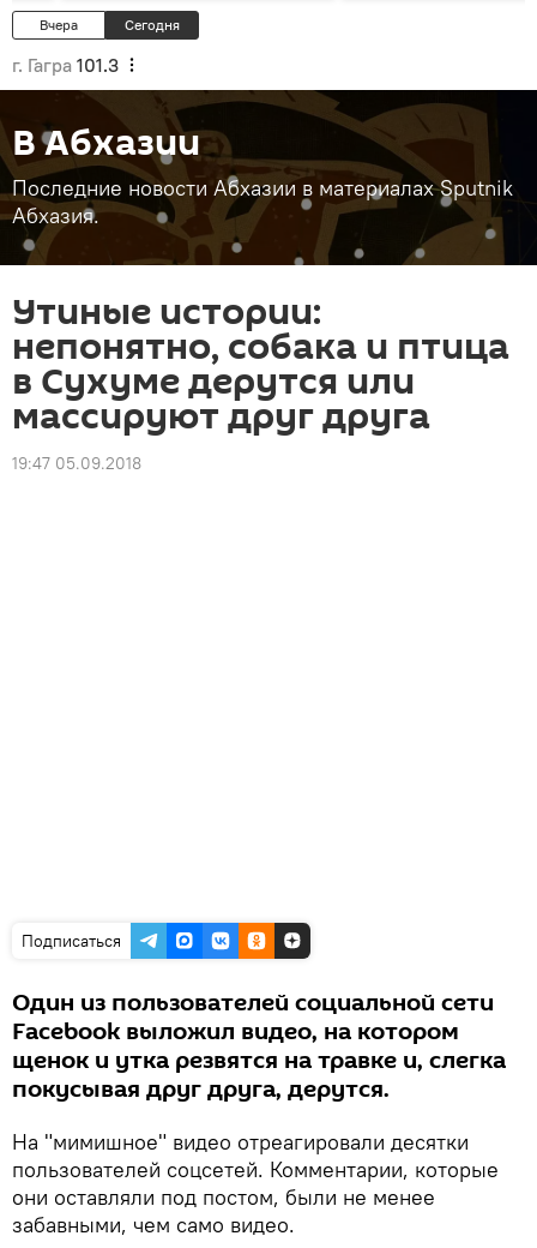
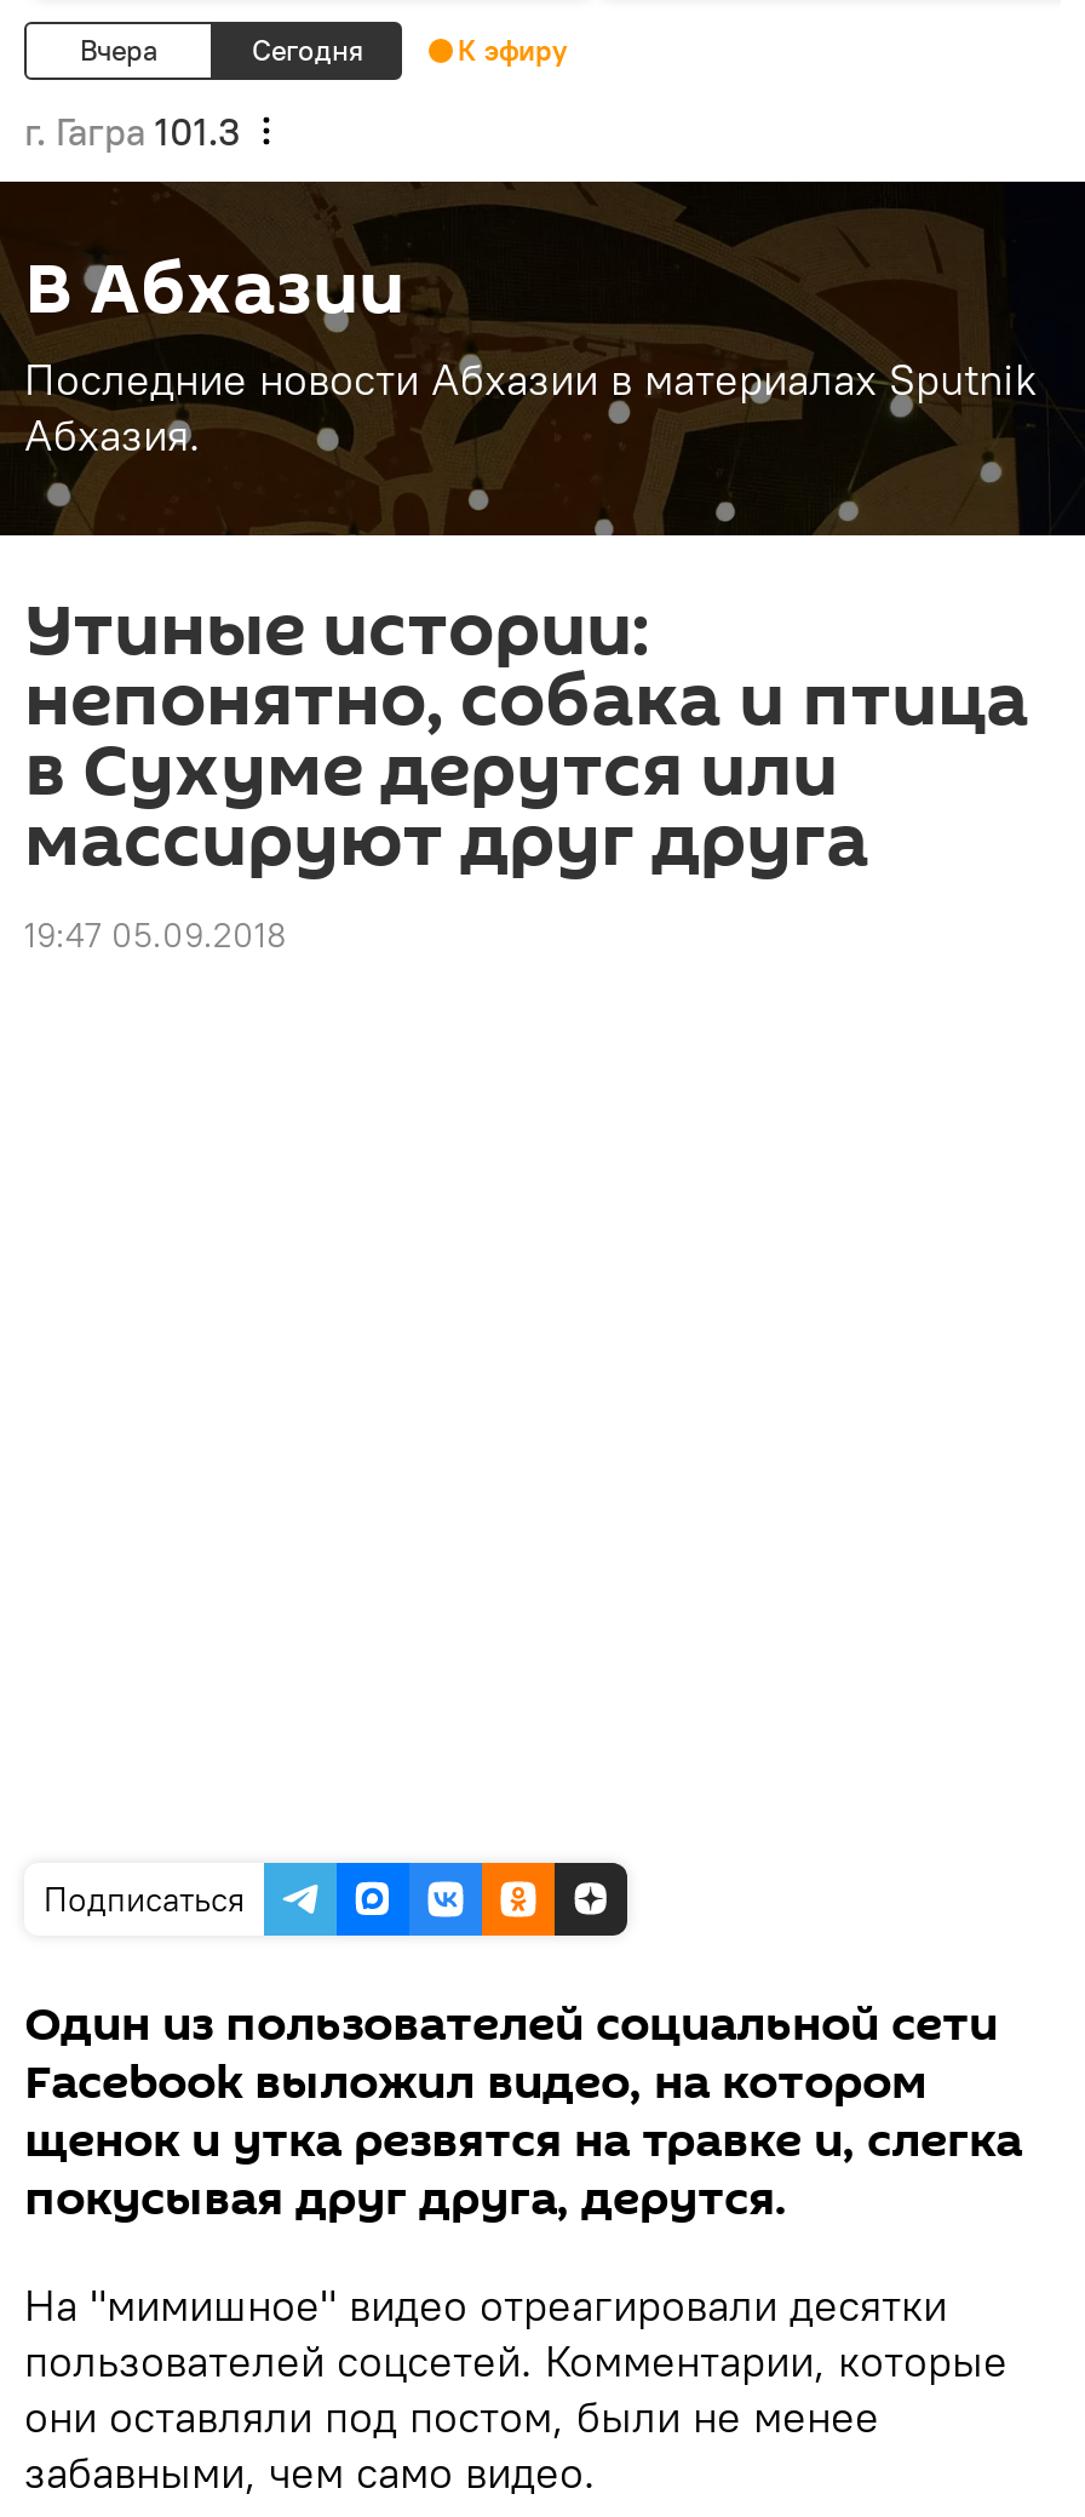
none -> [458,31,567,68] К эфиру

